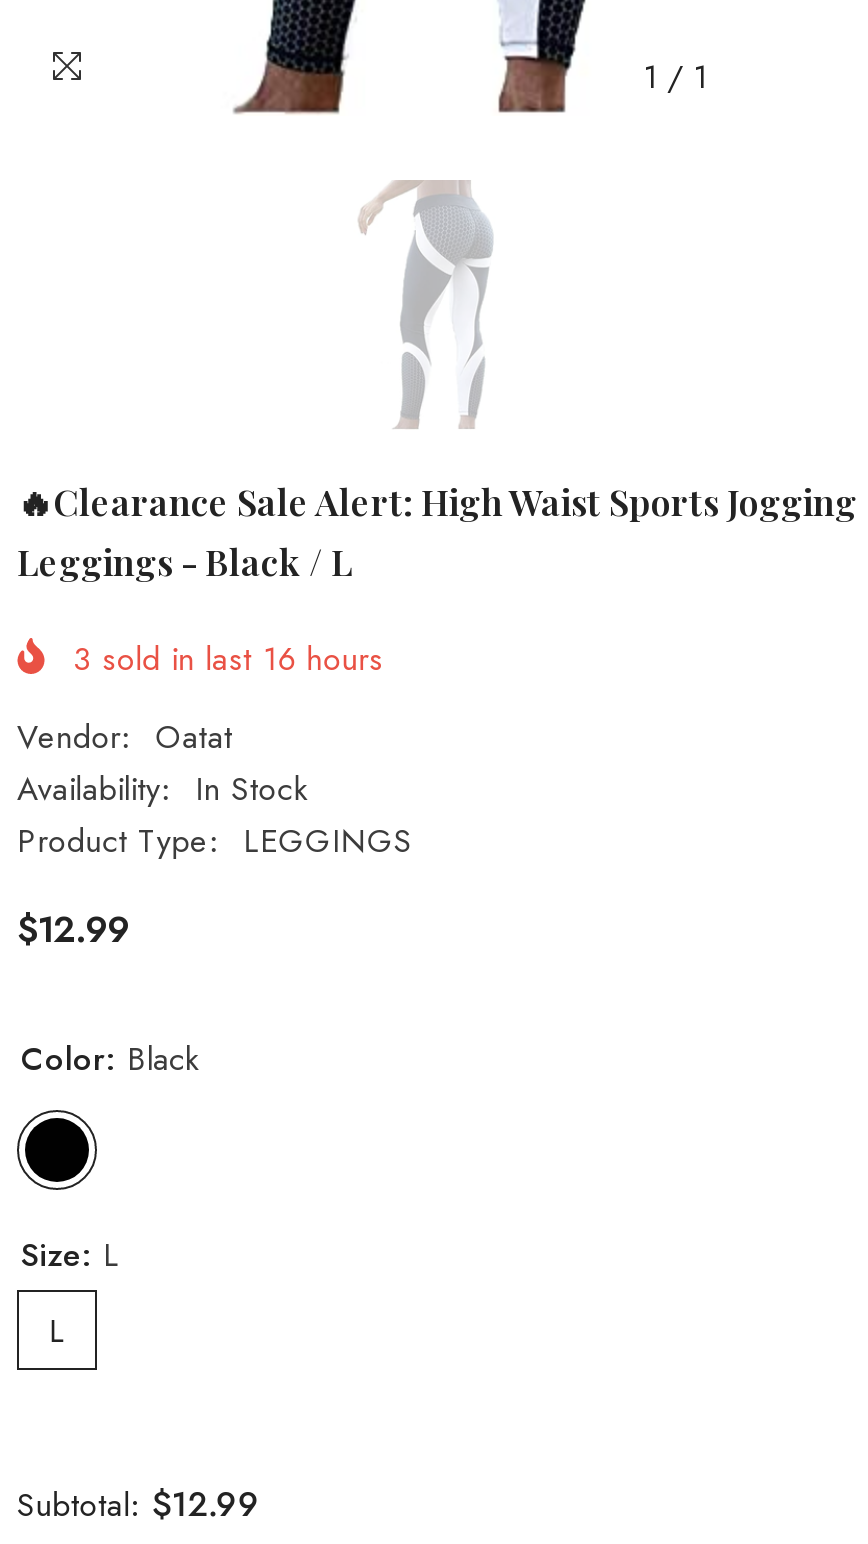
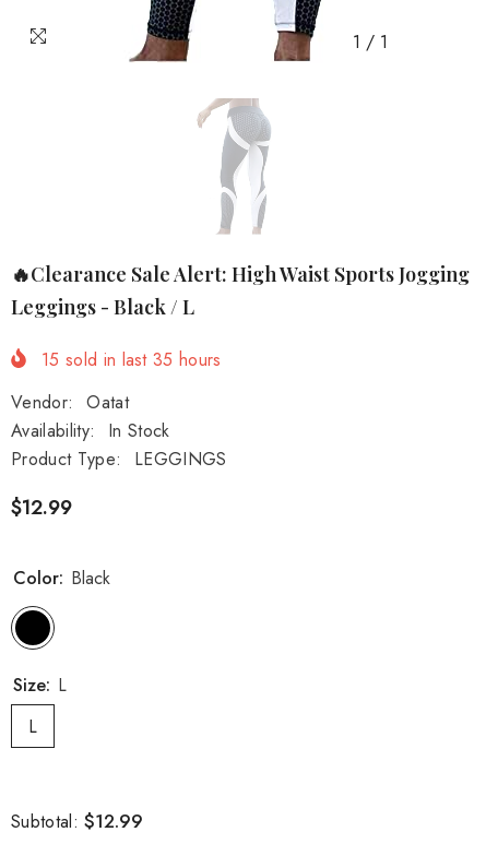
[73,637,384,683] 3 sold in last 16 hours -> [42,348,221,373] 15 sold in last 35 hours

